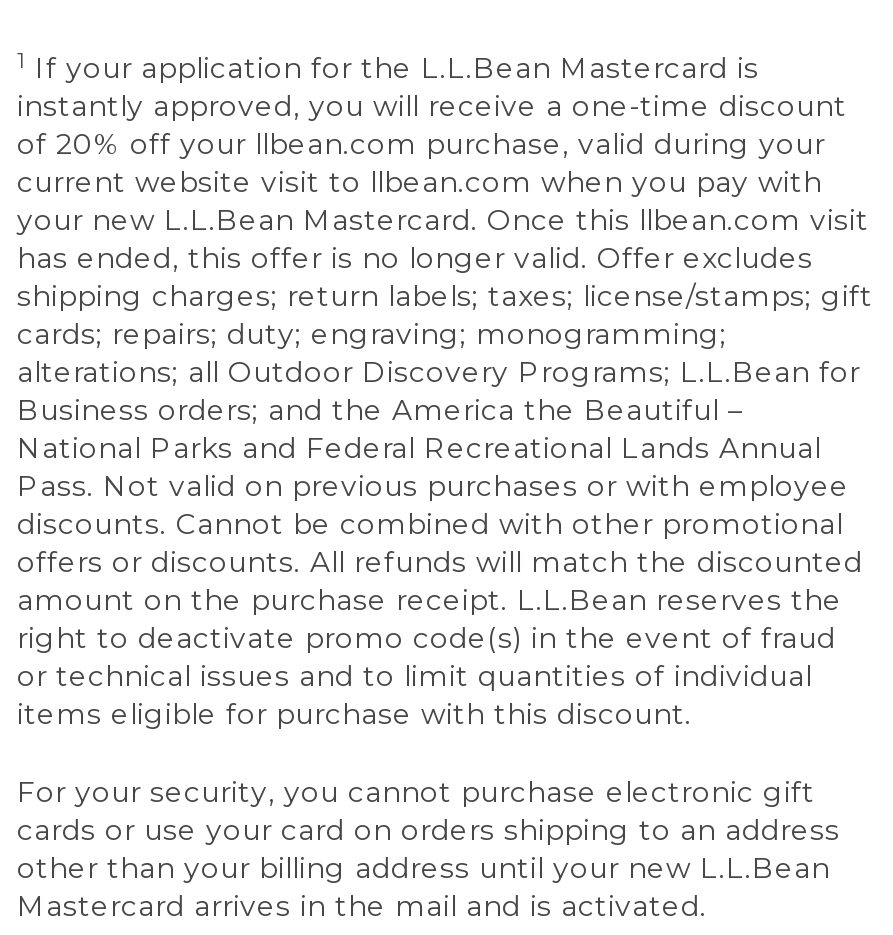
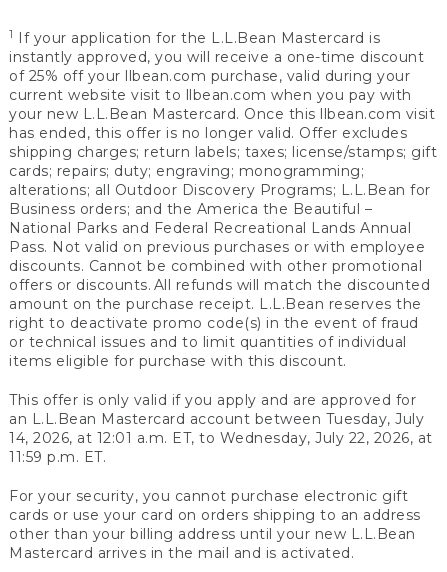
[17,126,825,162] of 20% off your llbean.com purchase, valid during your -> [9,67,410,85] of 25% off your llbean.com purchase, valid during your
none -> [9,391,432,466] This offer is only valid if you apply and are approved for | an L.L.Bean Mastercard account between Tuesday, July | 14, 2026, at 12:01 a.m. ET, to Wednesday, July 22, 2026, at | 11:59 p.m. ET.

